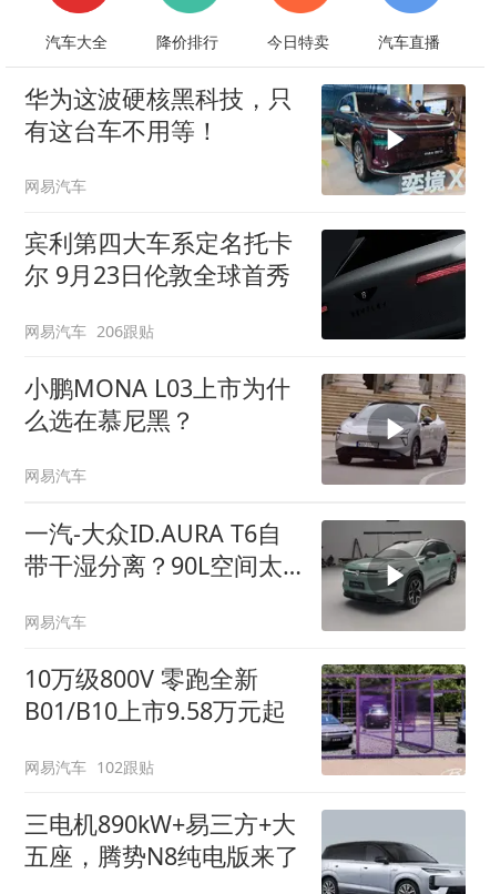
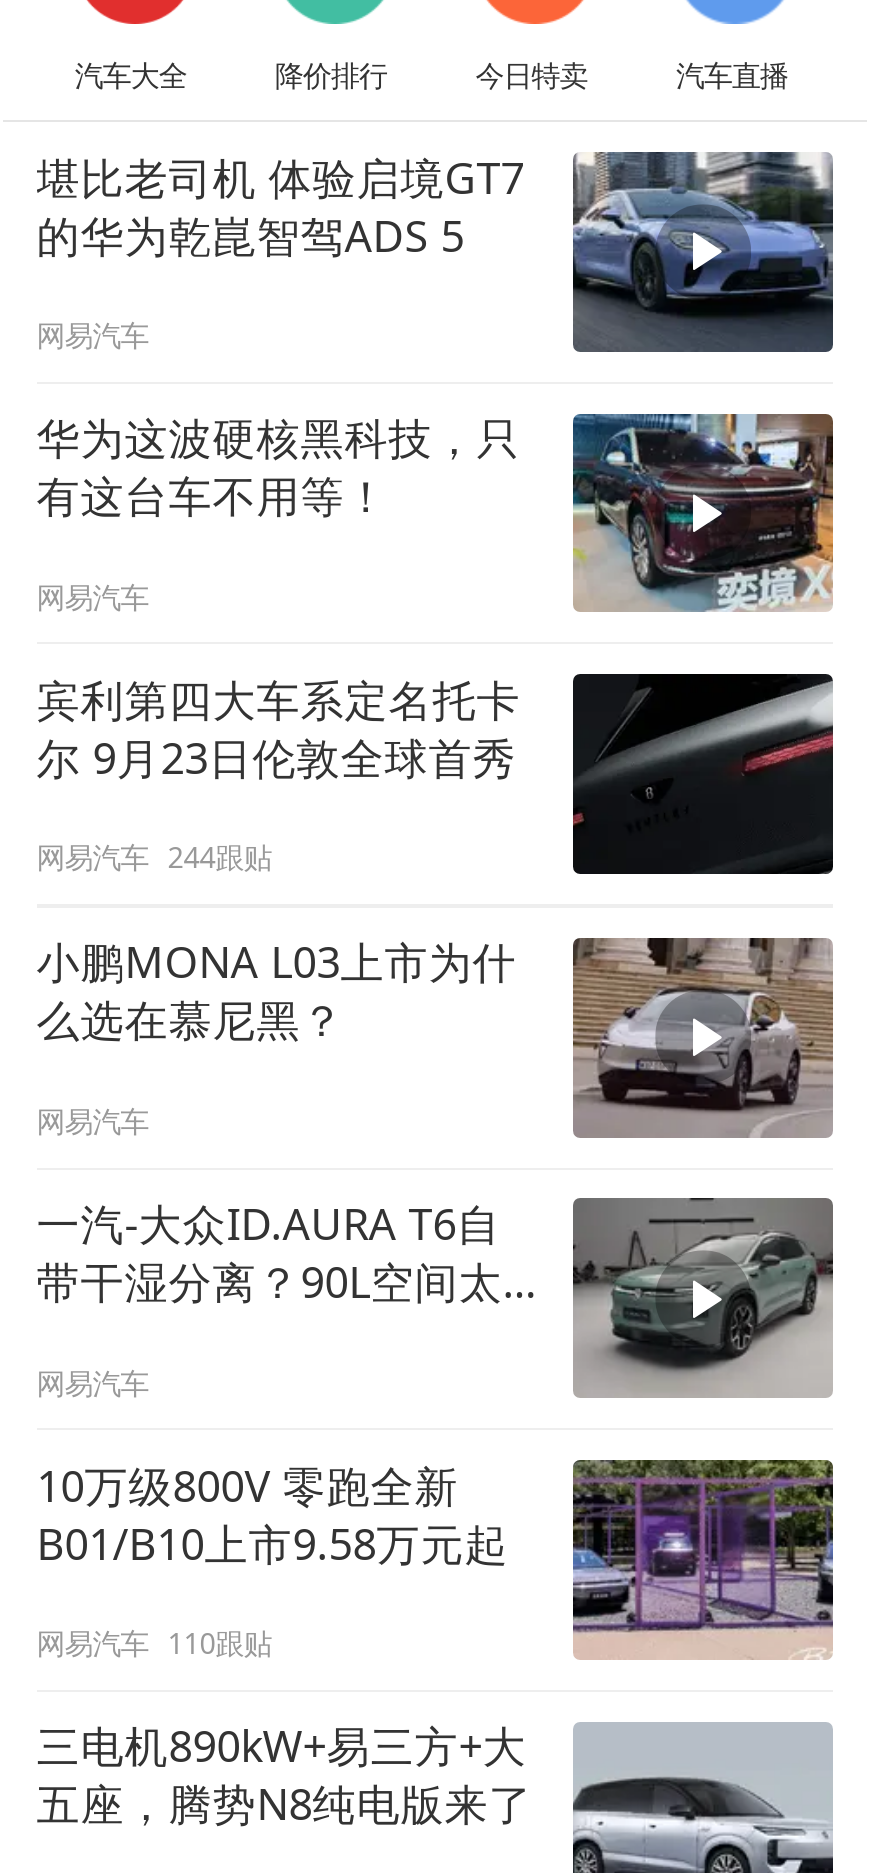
none -> [36,147,835,354] [image] | 堪比老司机 体验启境GT7 | 的华为乾崑智驾ADS 5 | 网易汽车
[24,320,154,341] 网易汽车 206跟贴 -> [36,839,272,877] 网易汽车 244跟贴
[24,756,154,777] 网易汽车 102跟贴 -> [36,1624,272,1662] 网易汽车 110跟贴

